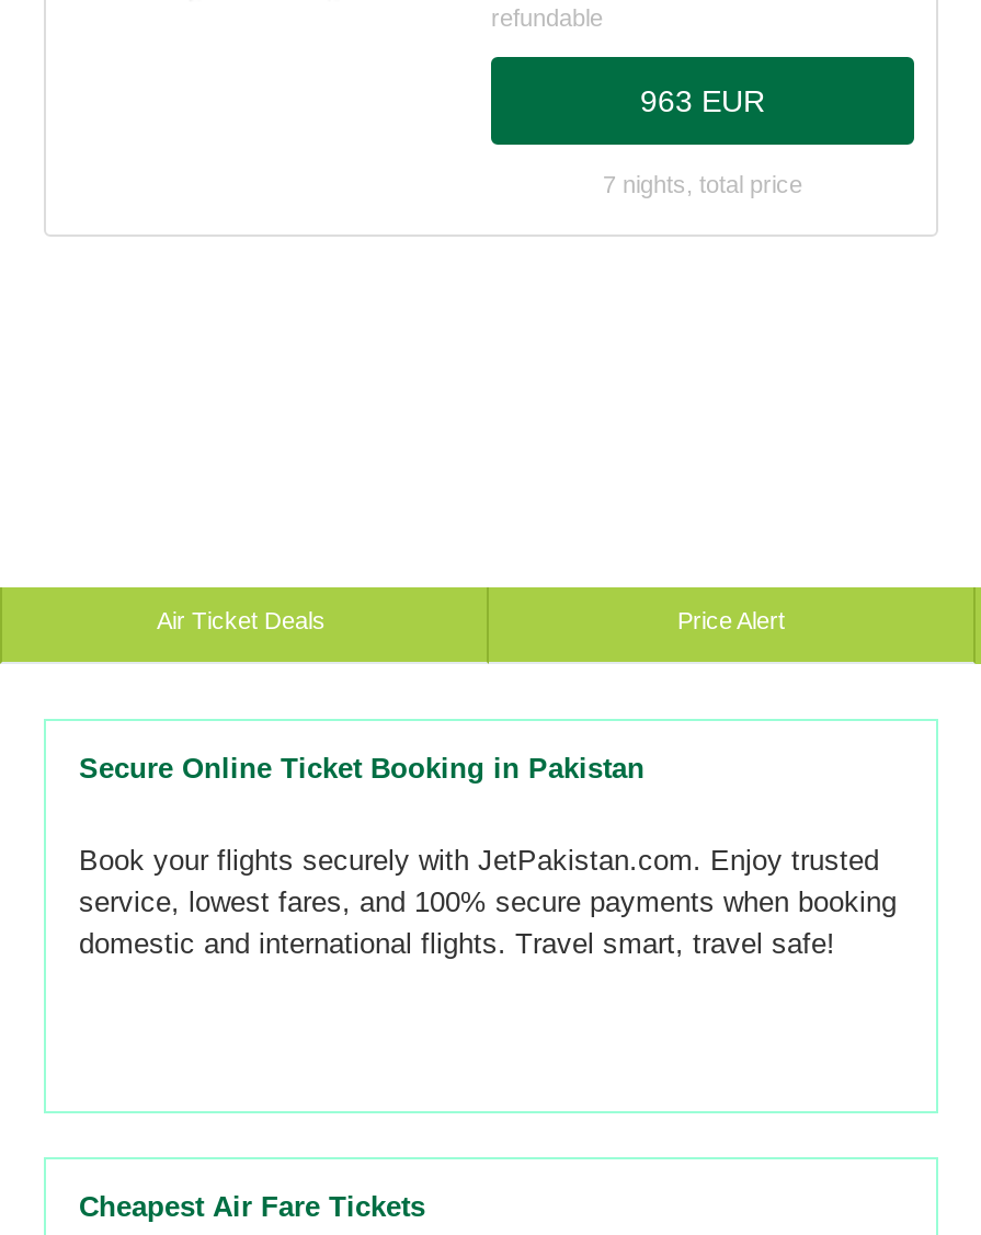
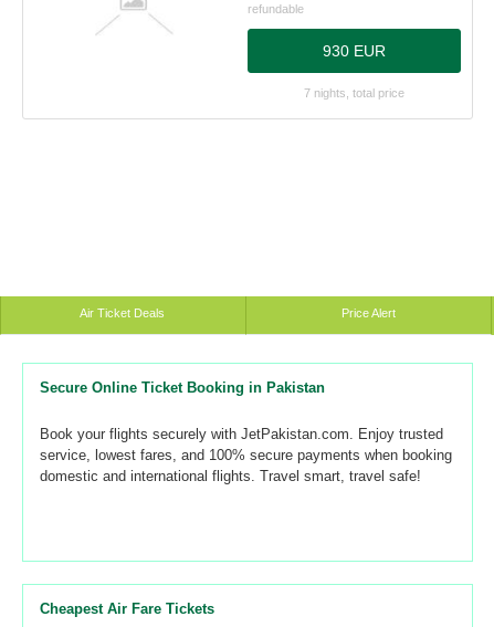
[640,83,765,118] 963 EUR -> [323,42,386,60] 930 EUR

